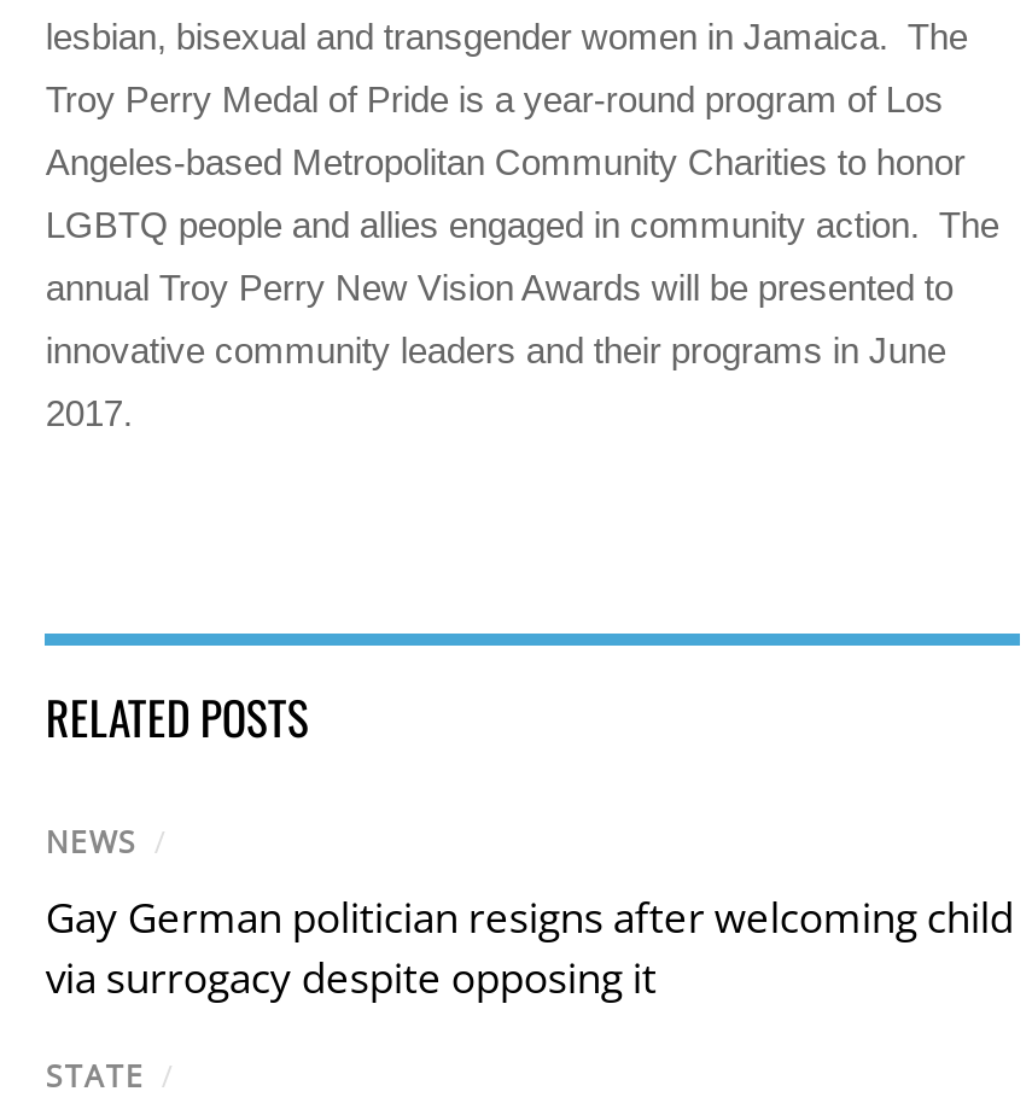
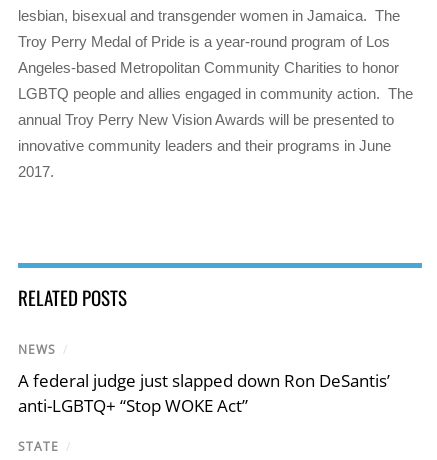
[46,888,1014,1004] Gay German politician resigns after welcoming child | via surrogacy despite opposing it -> [18,368,390,416] A federal judge just slapped down Ron DeSantis’ | anti-LGBTQ+ “Stop WOKE Act”

